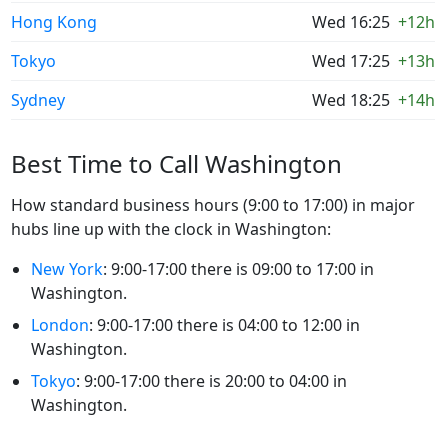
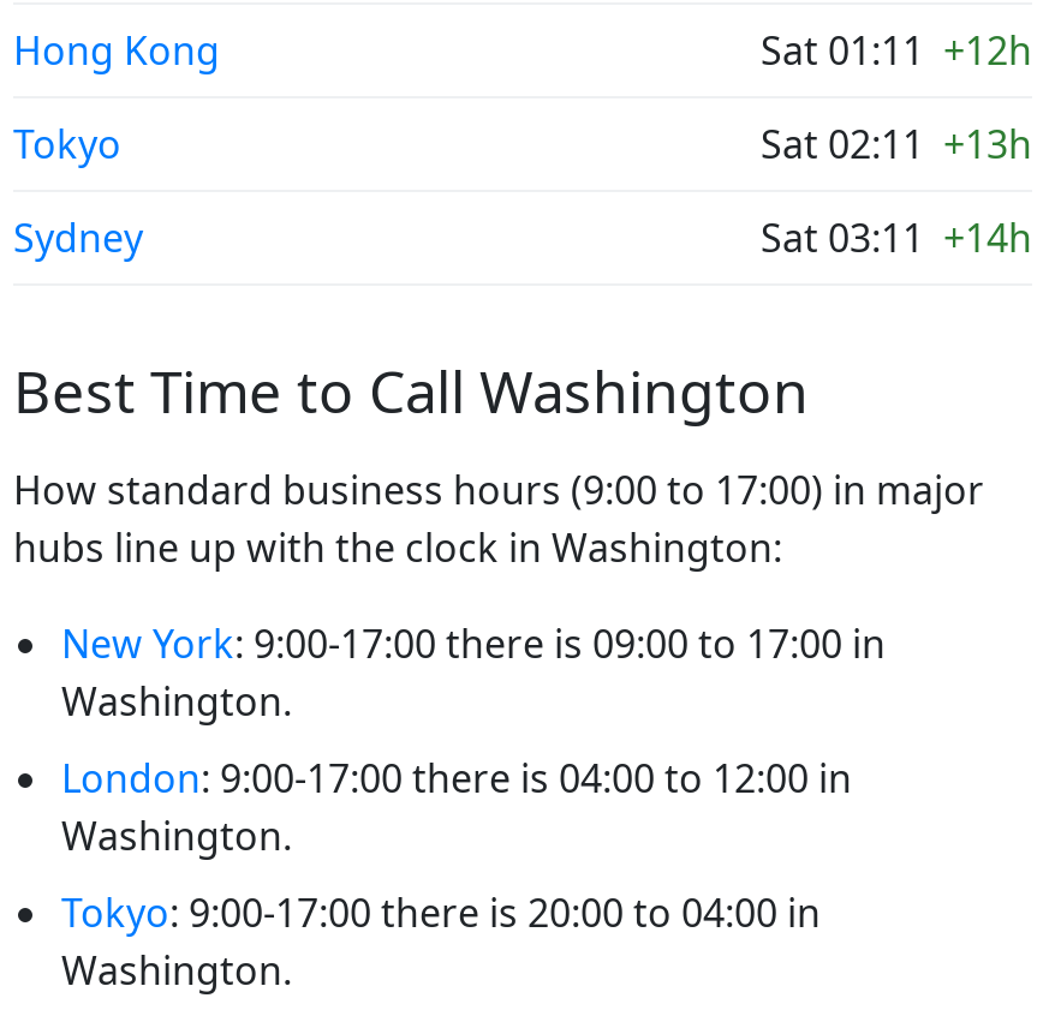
[312,11,435,33] Wed 16:25 +12h -> [761,23,1032,76] Sat 01:11 +12h
[312,50,435,72] Wed 17:25 +13h -> [761,117,1032,170] Sat 02:11 +13h
[312,89,435,111] Wed 18:25 +14h -> [761,210,1032,263] Sat 03:11 +14h

